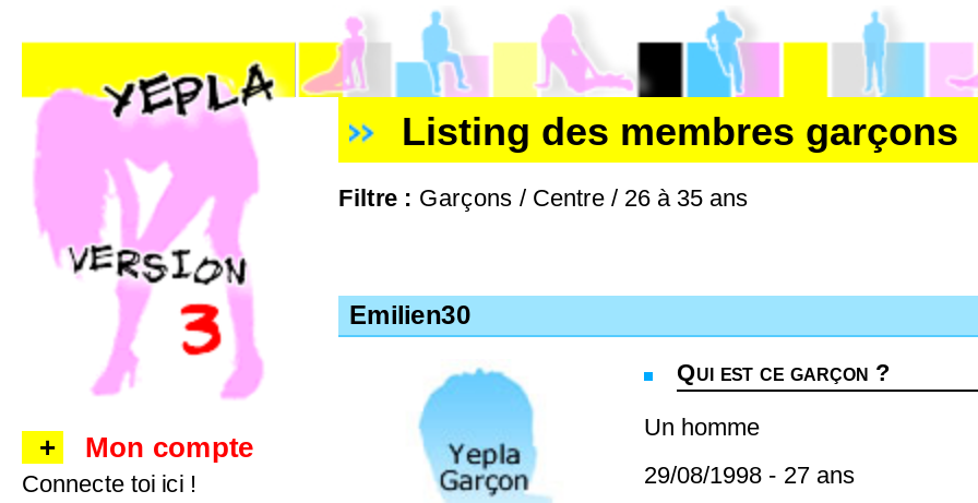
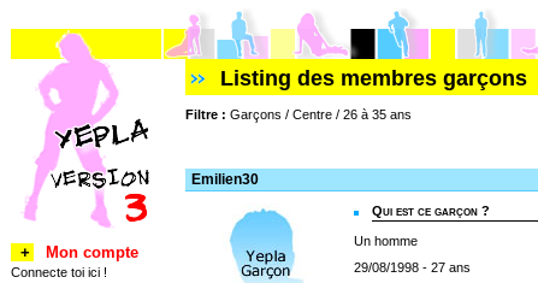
[33,45,286,400] [image] -> [18,31,155,228] [image]

